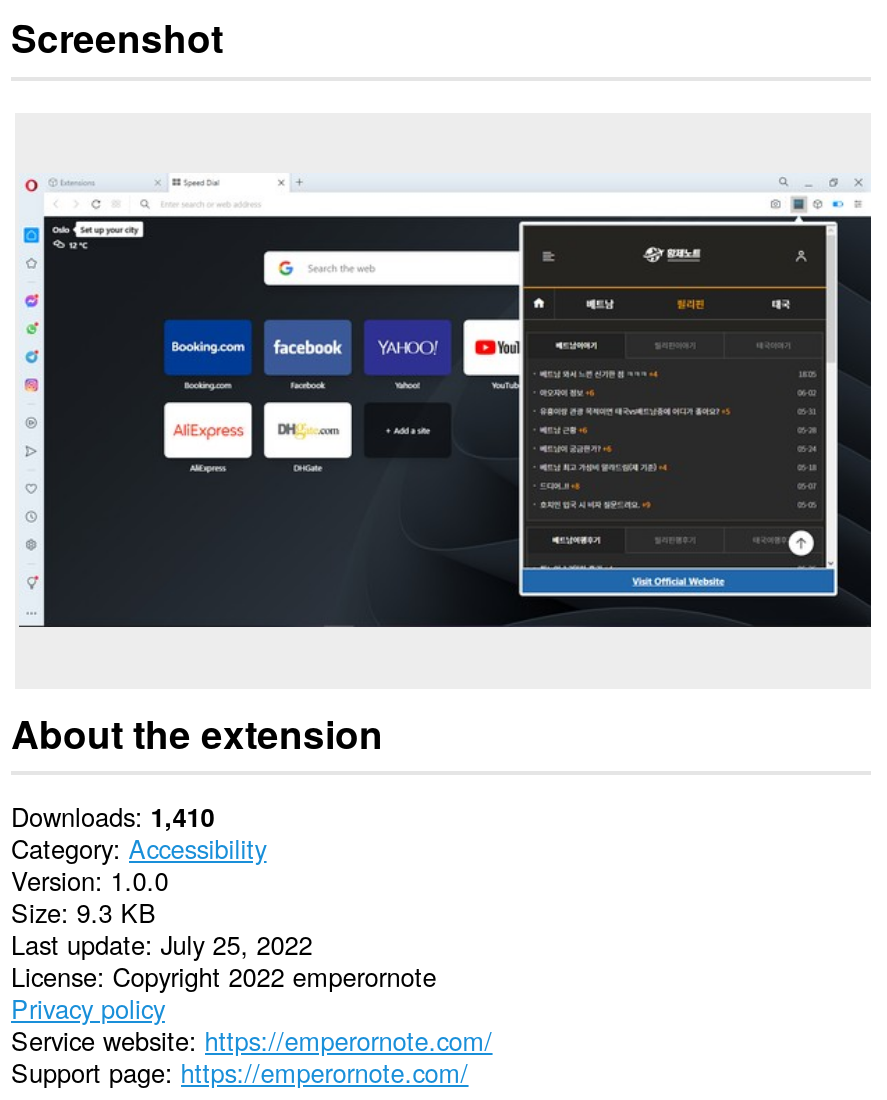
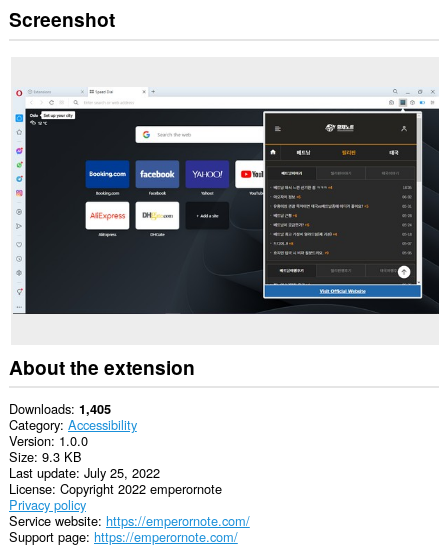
[11,797,215,835] Downloads 1,410 -> [9,399,111,418] Downloads 1,405

